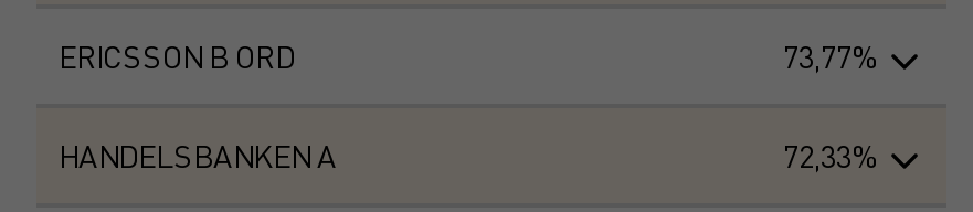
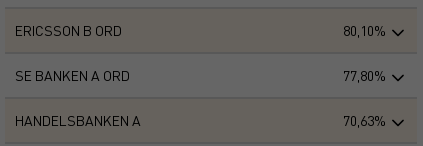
[783,35,885,75] 73,77% -> [15,21,389,84] 80,10% | SE BANKEN A ORD | 77,80%
[783,135,885,174] 72,33% -> [343,111,389,129] 70,63%

